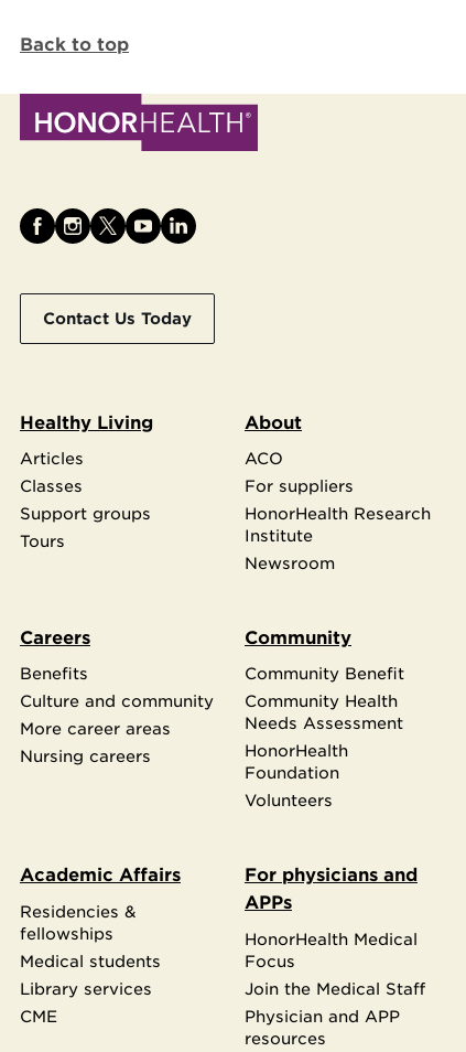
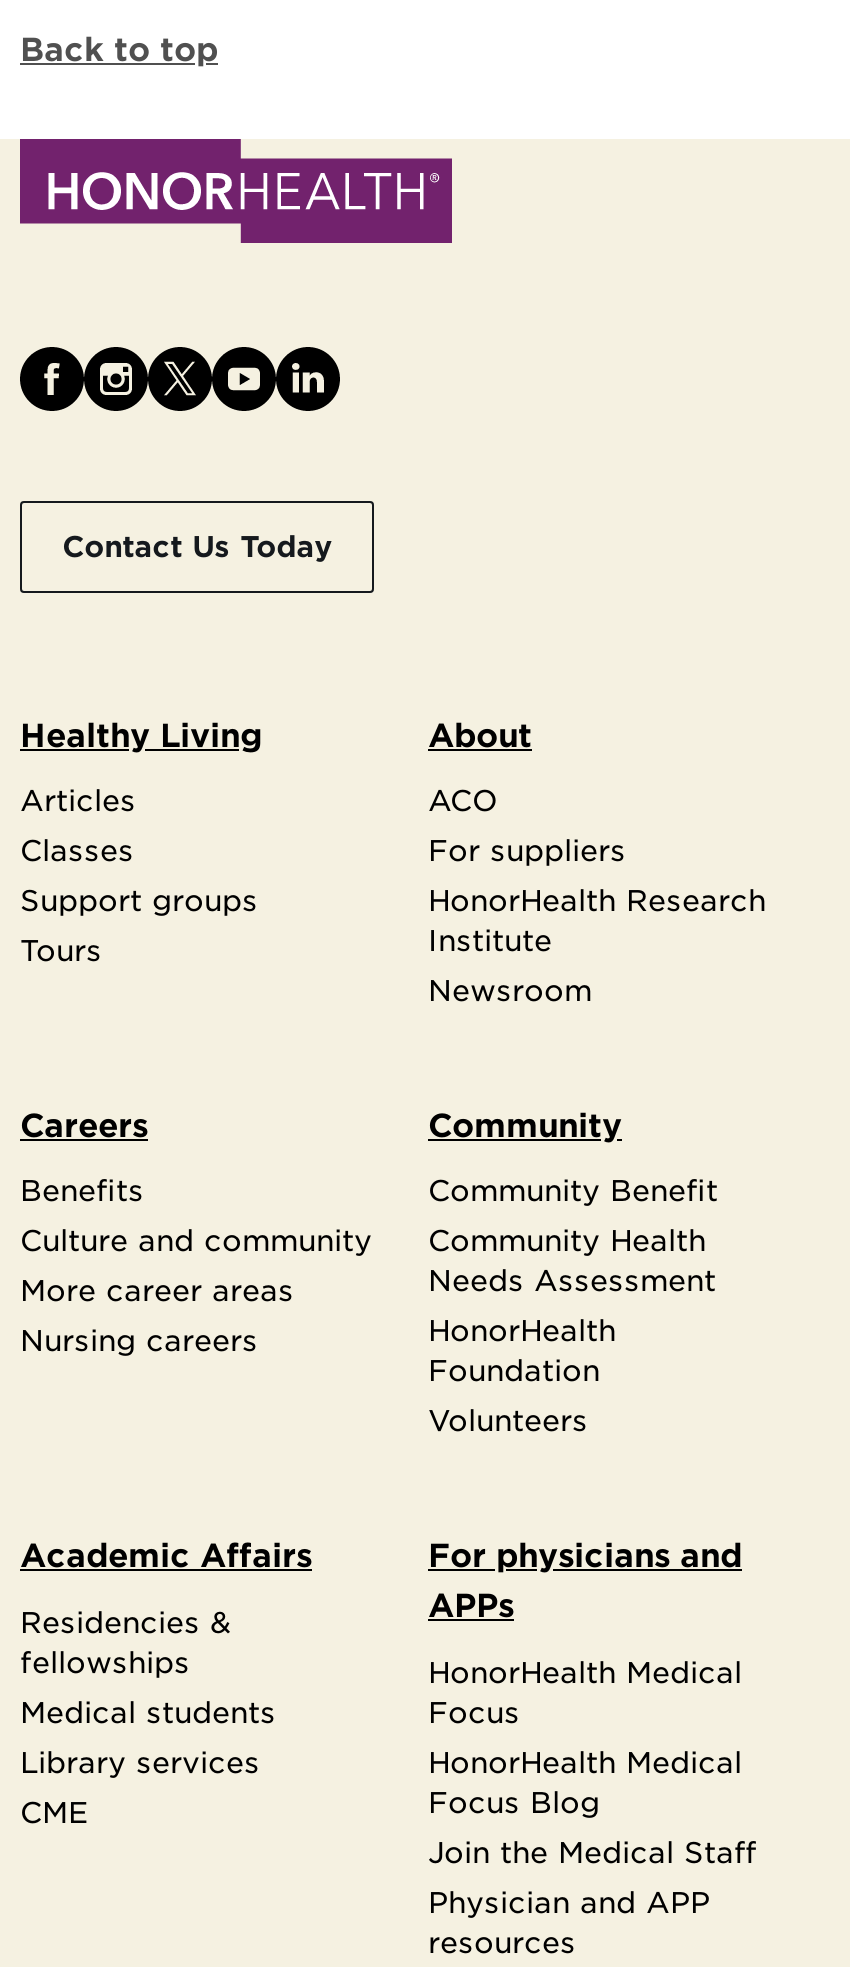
none -> [428,1744,742,1818] HonorHealth Medical | Focus Blog

